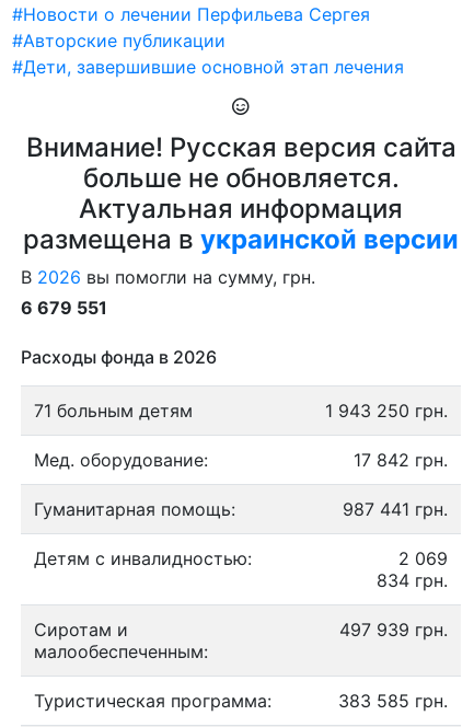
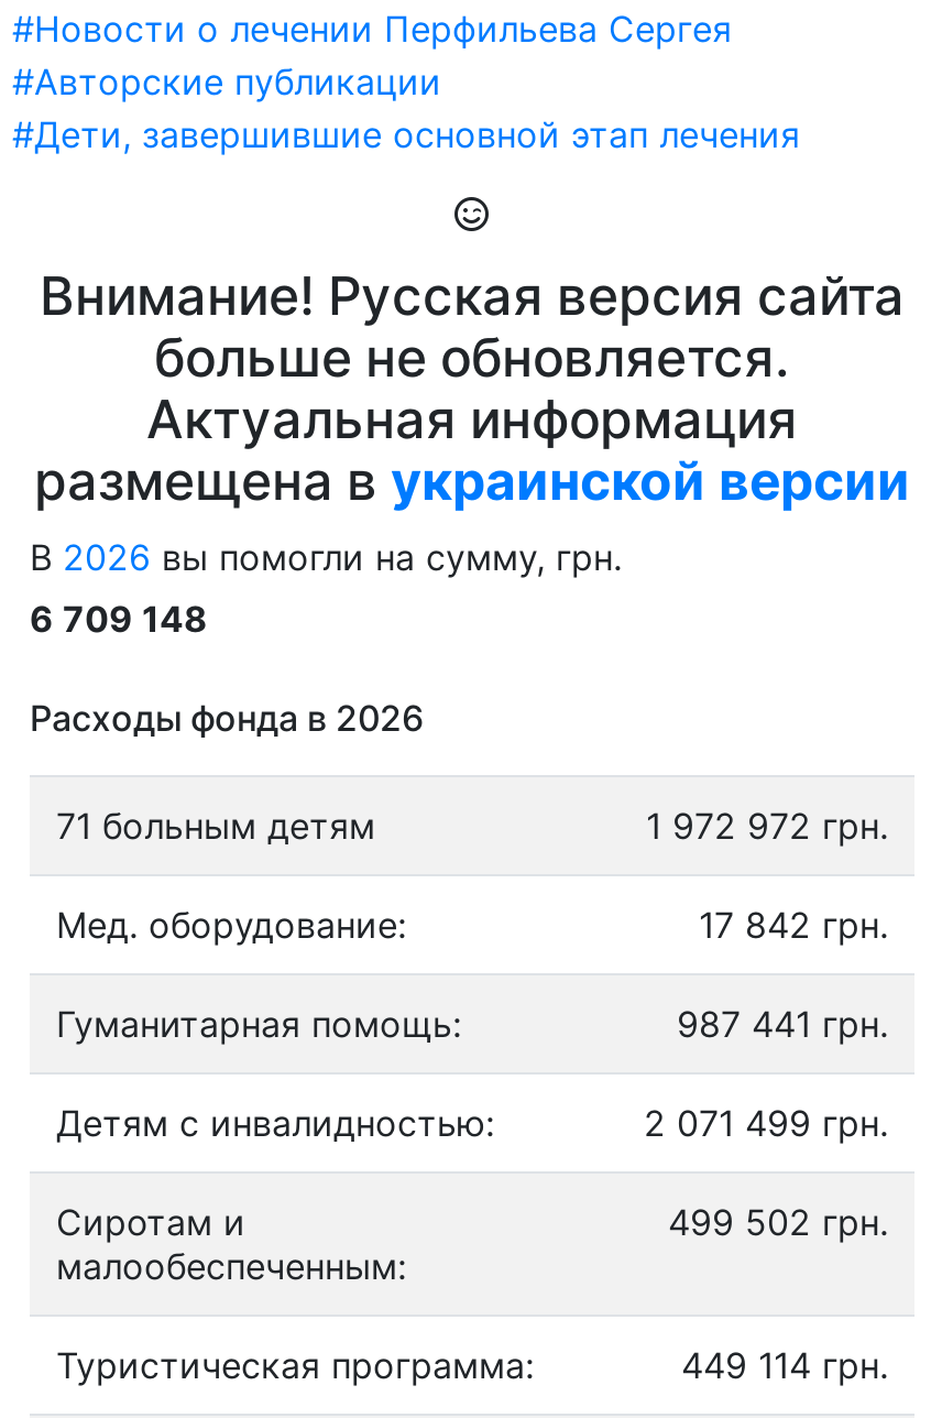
[21,297,107,319] 6 679 551 -> [30,597,208,641] 6 709 148
[325,400,448,422] 1 943 250 грн. -> [646,804,888,848] 1 972 972 грн.
[377,547,448,591] 2 069 | 834 грн. -> [644,1101,888,1145] 2 071 499 грн.
[339,619,448,641] 497 939 грн. -> [668,1200,888,1244] 499 502 грн.
[338,690,448,712] 383 585 грн. -> [681,1343,888,1387] 449 114 грн.

